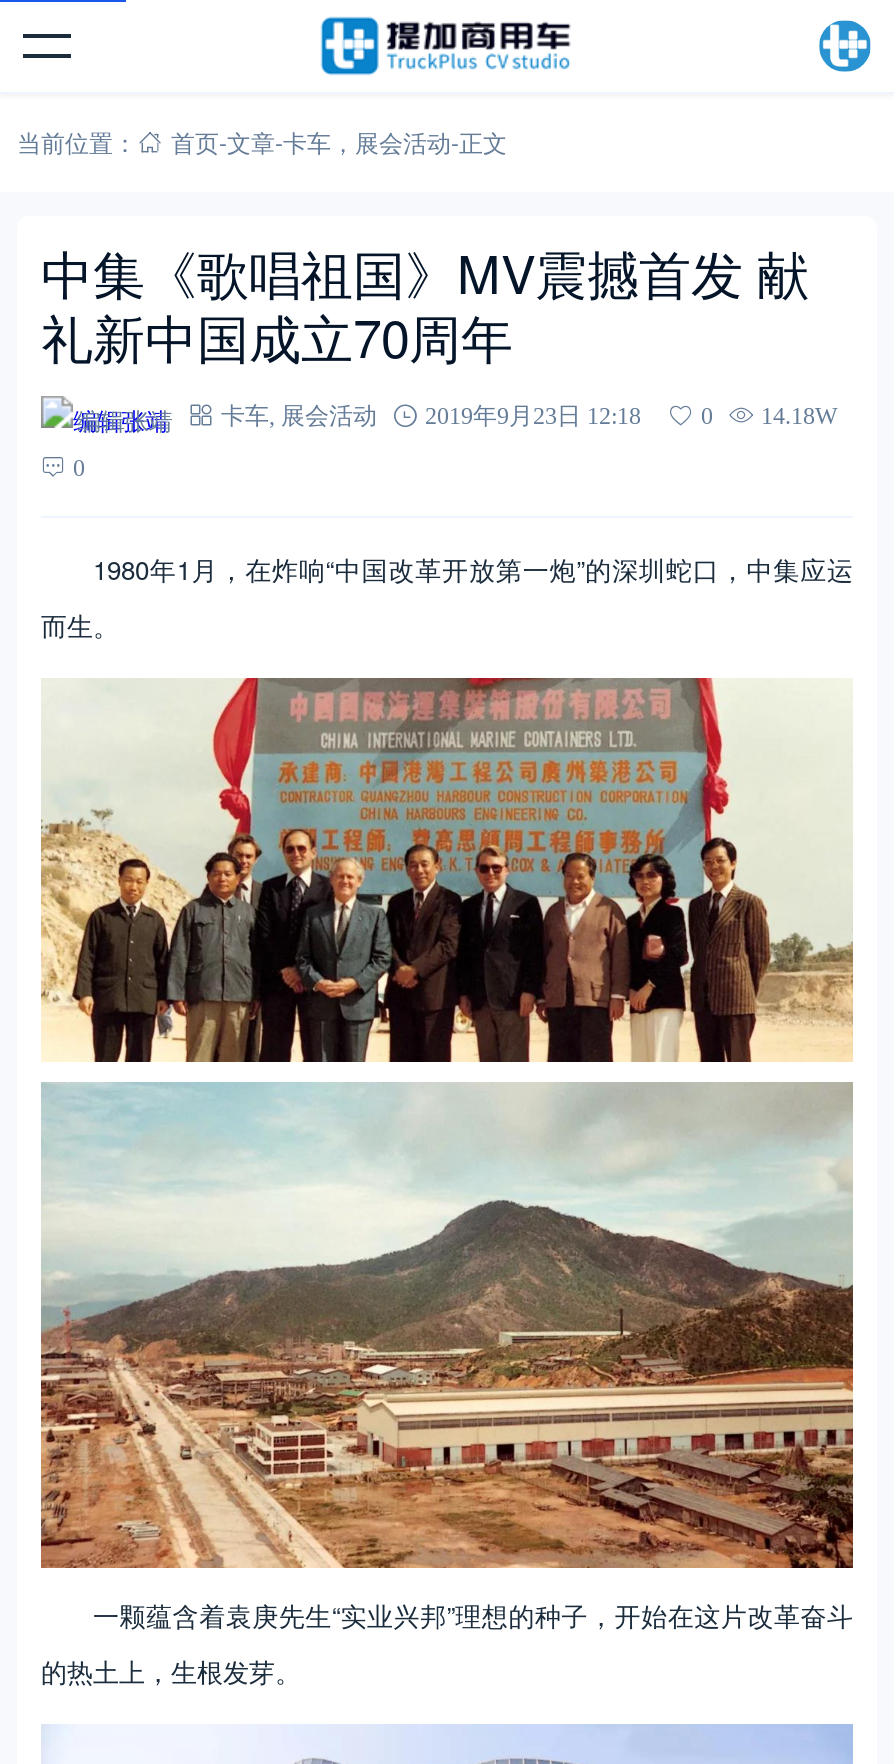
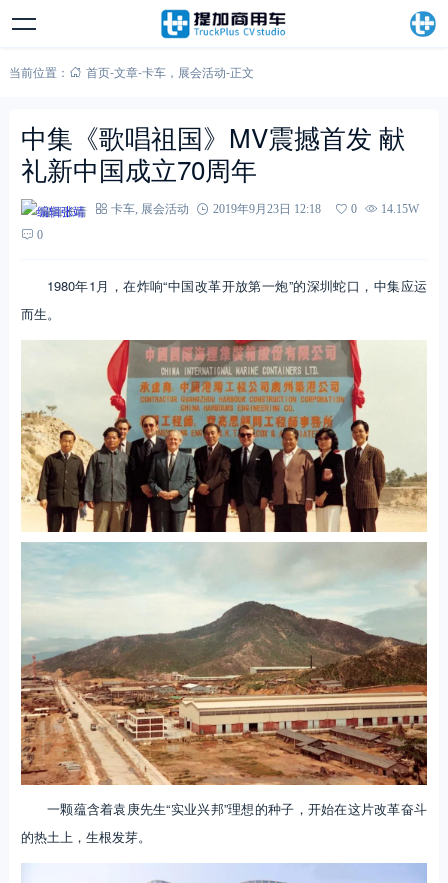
[701,402,837,428] 0 14.18W -> [351,202,419,215] 0 14.15W

